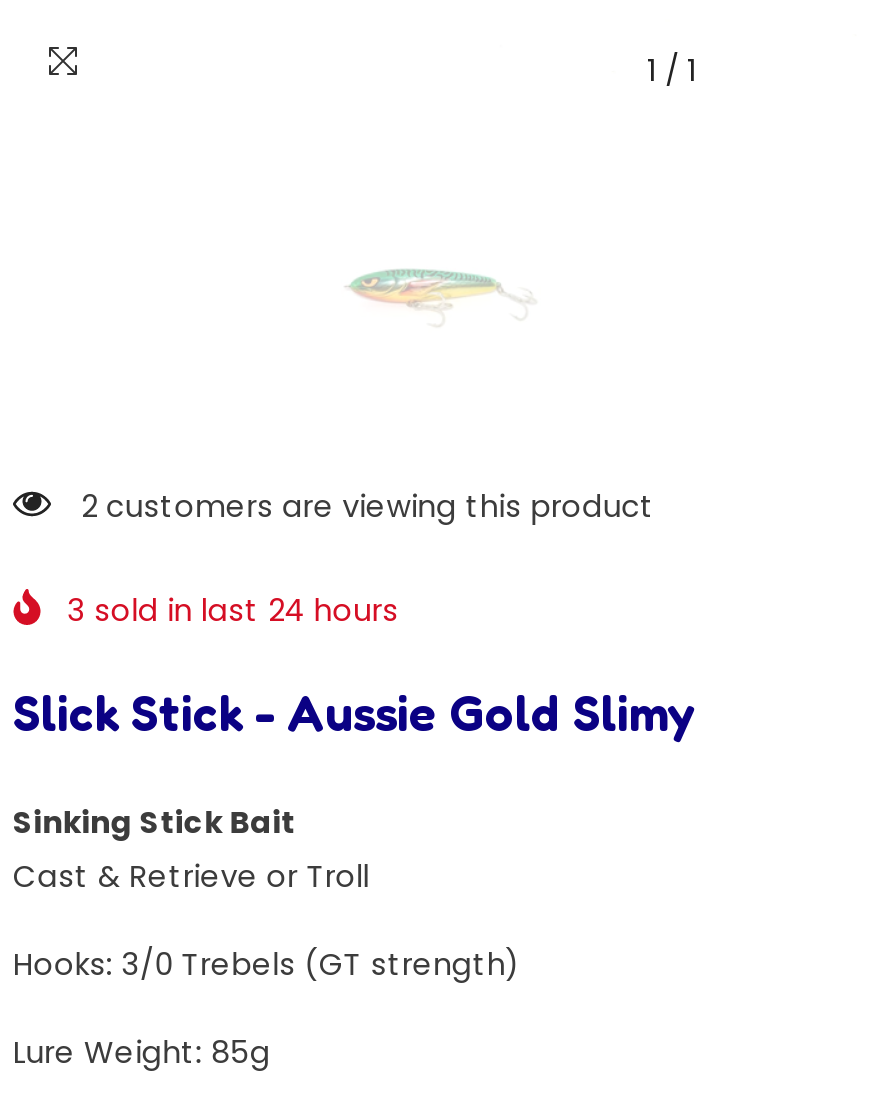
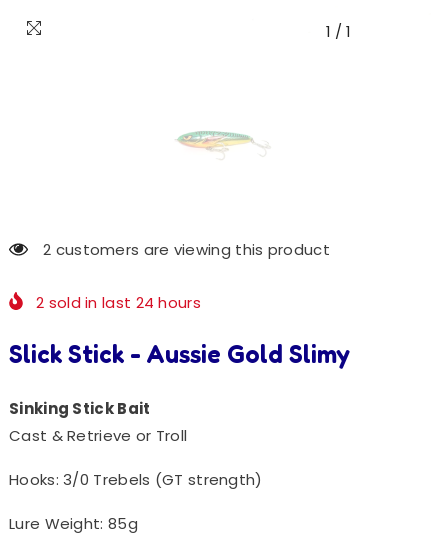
[67,590,399,632] 3 sold in last 24 hours -> [36,292,201,313] 2 sold in last 24 hours

